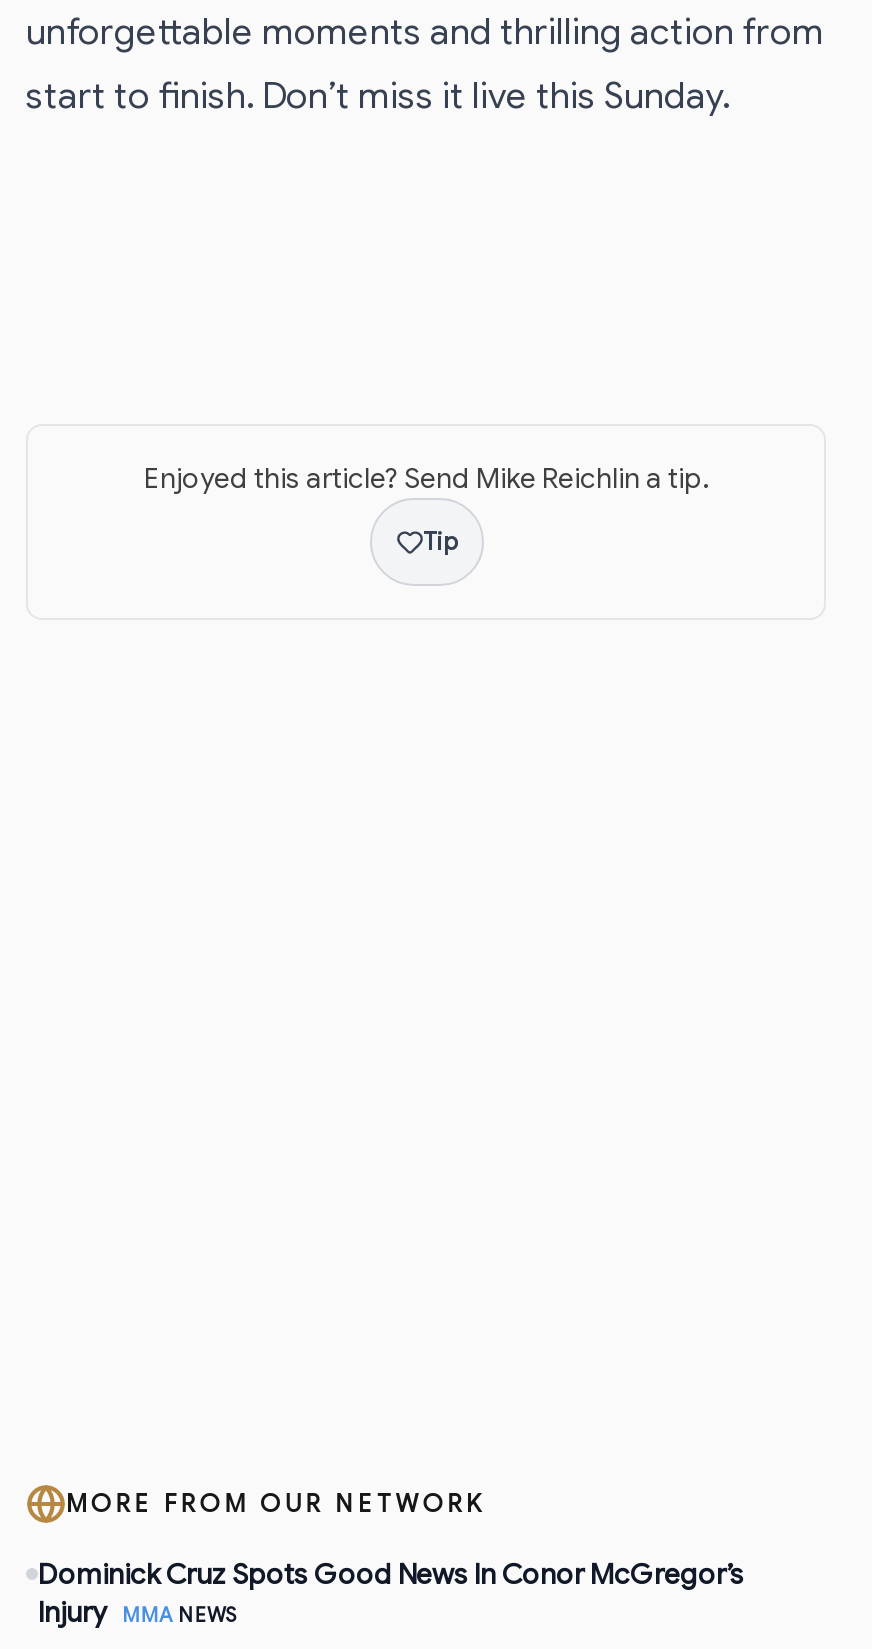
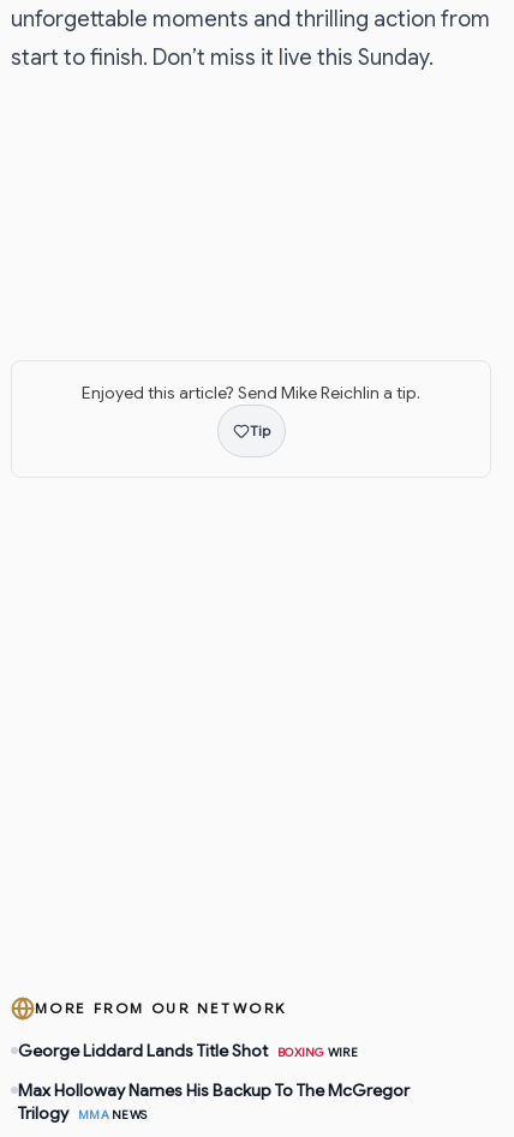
[38,1556,744,1630] Dominick Cruz Spots Good News In Conor McGregor’s | Injury -> [18,1040,410,1124] George Liddard Lands Title Shot | BOXING WIRE | Max Holloway Names His Backup To The McGregor | Trilogy

